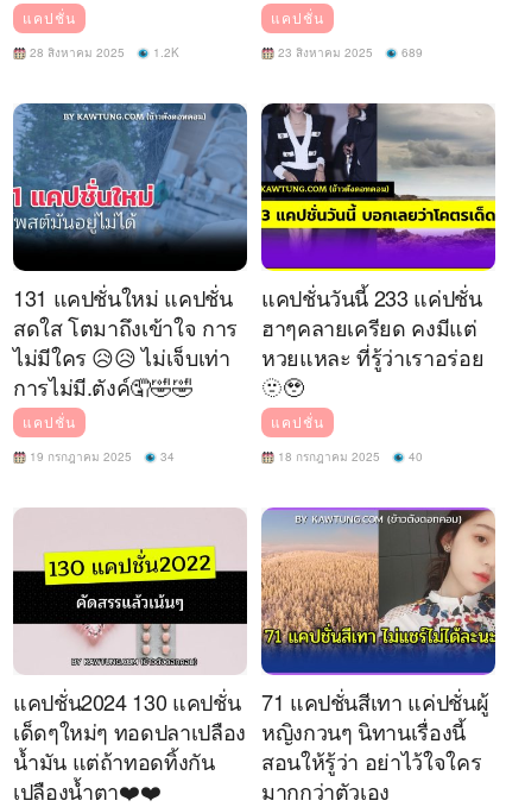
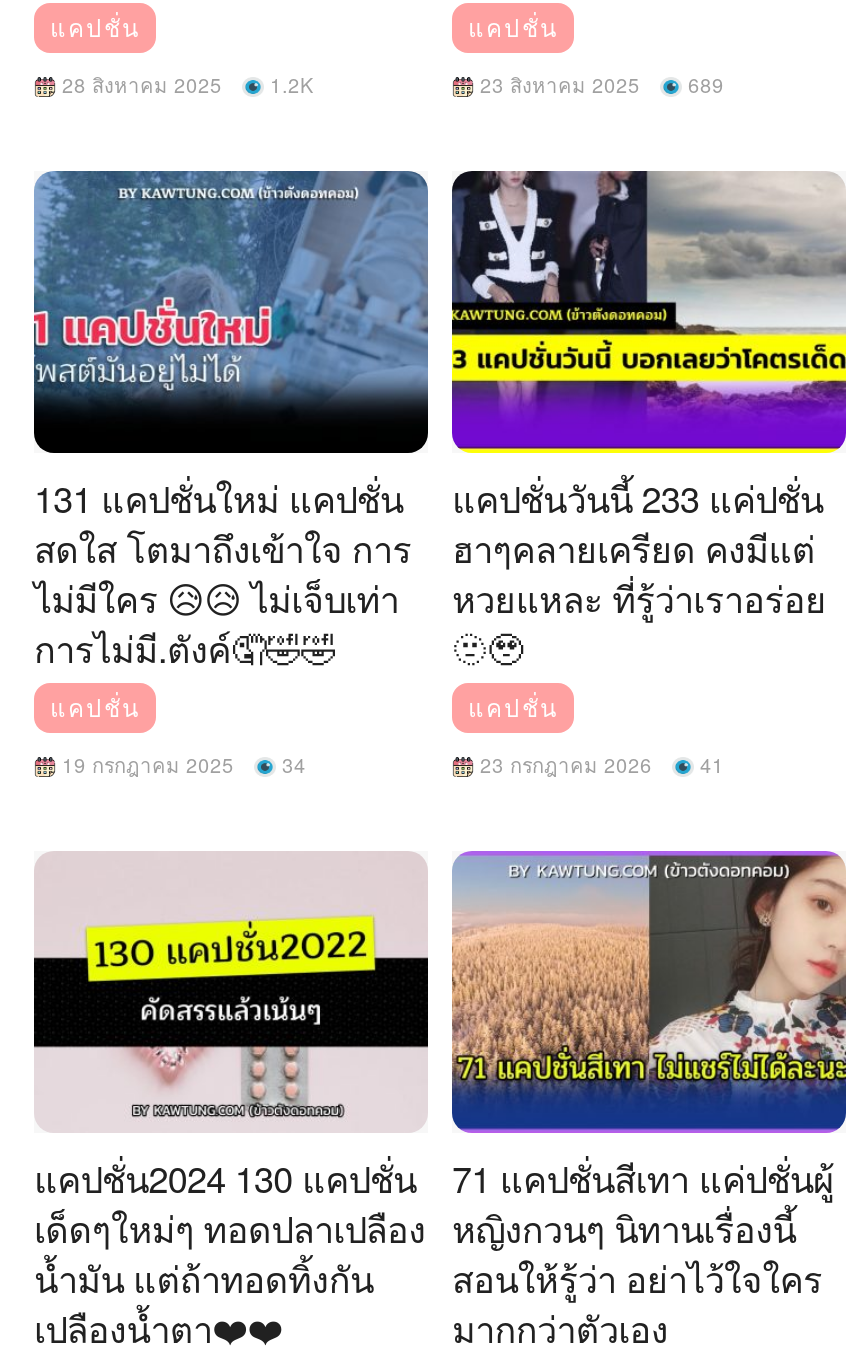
[274,448,380,465] 18 กรกฎาคม 2025 -> [474,751,652,779] 23 กรกฎาคม 2026
[405,448,423,465] 40 -> [694,751,724,779] 41

